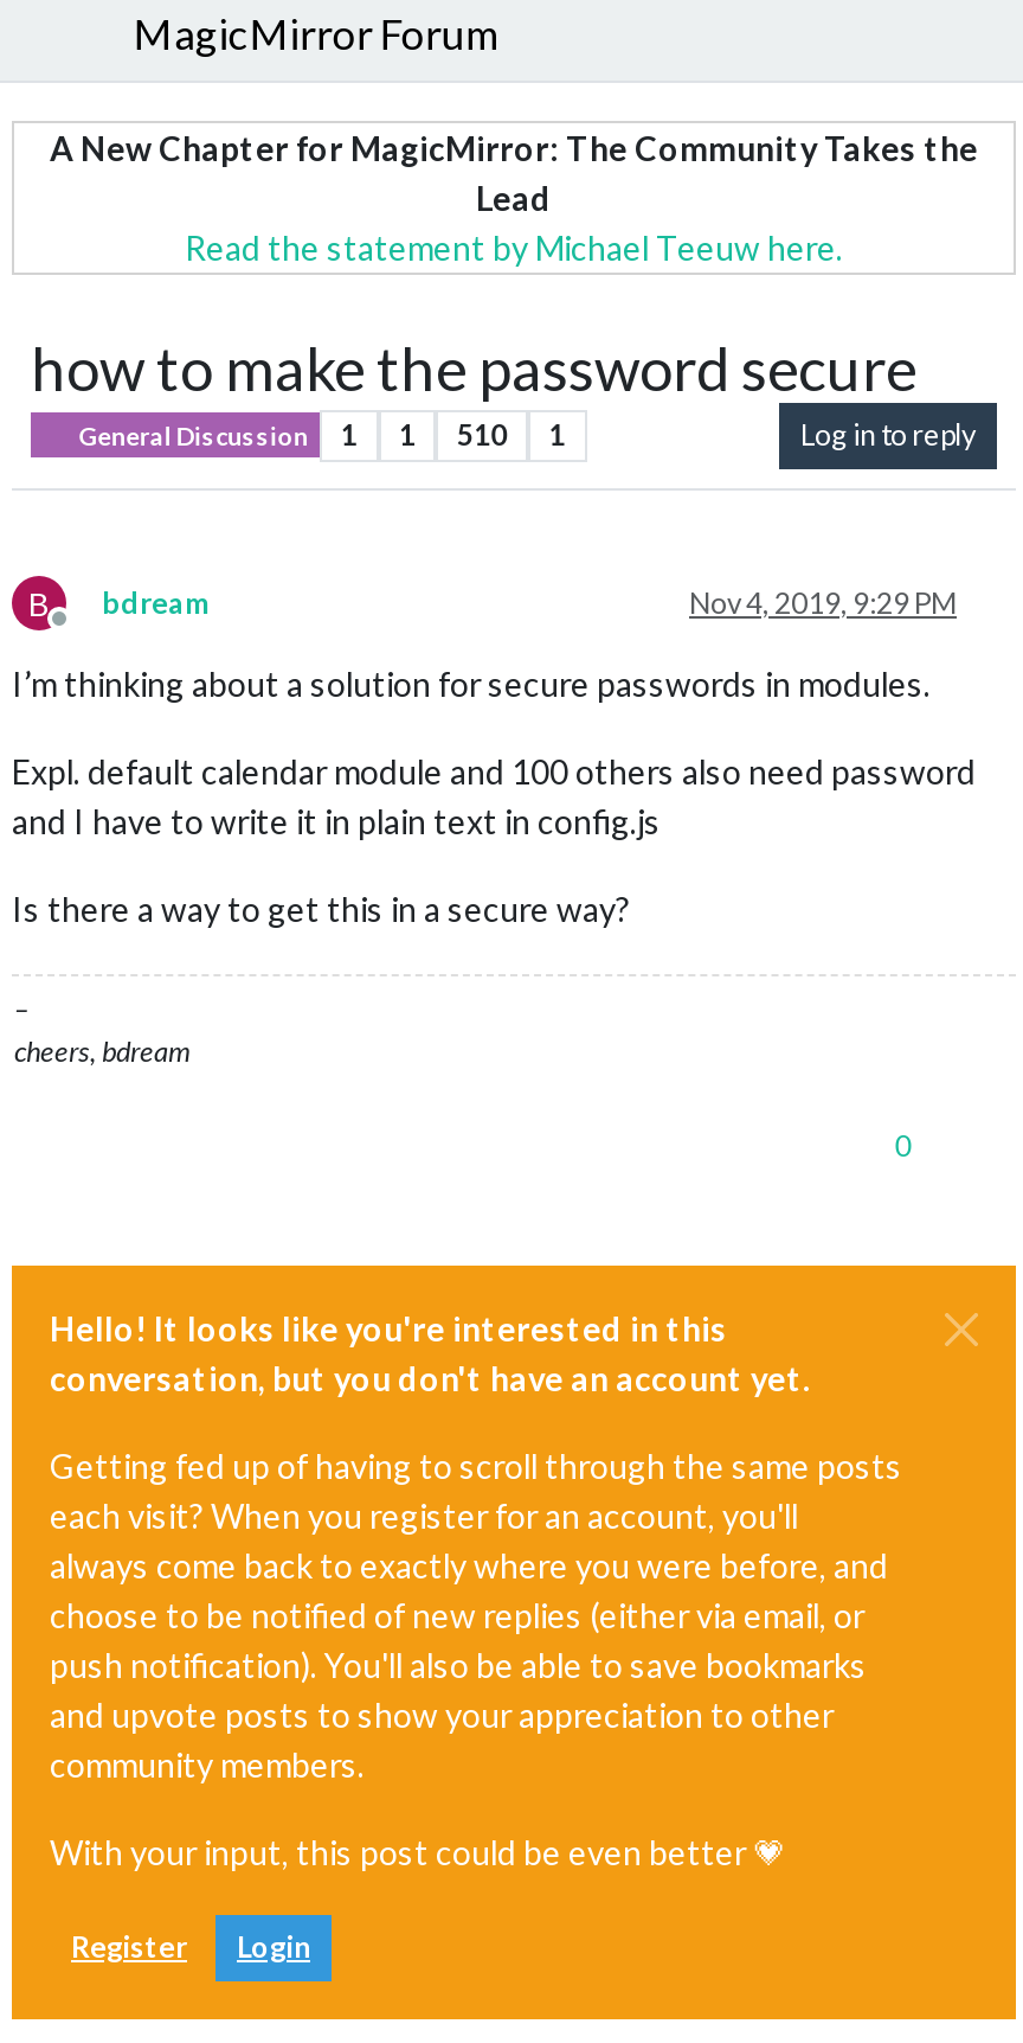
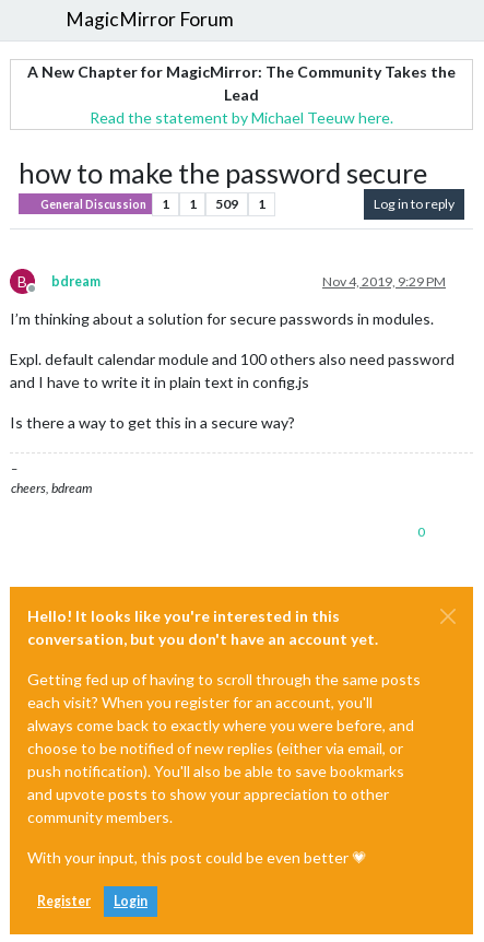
[74,417,565,452] General Discussion 1 1 510 1 -> [38,195,265,212] General Discussion 1 1 509 1

